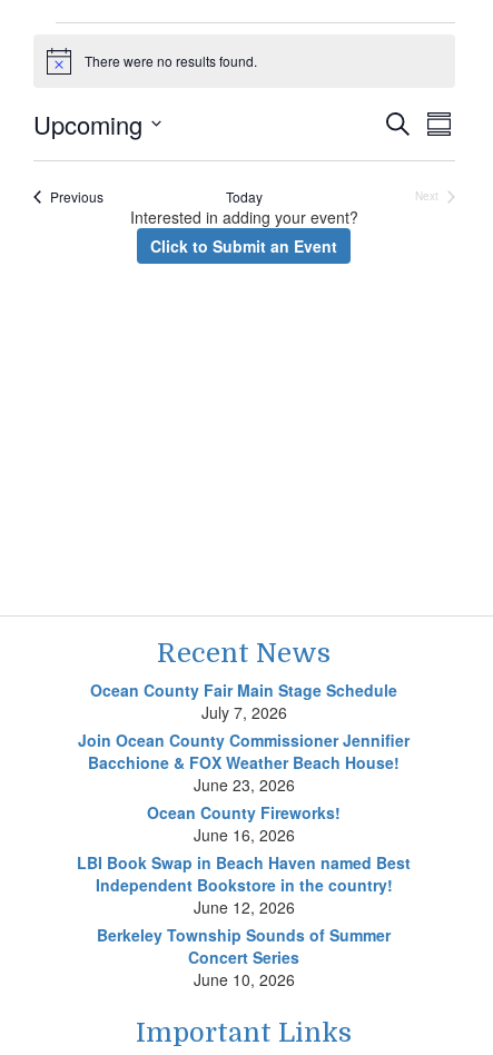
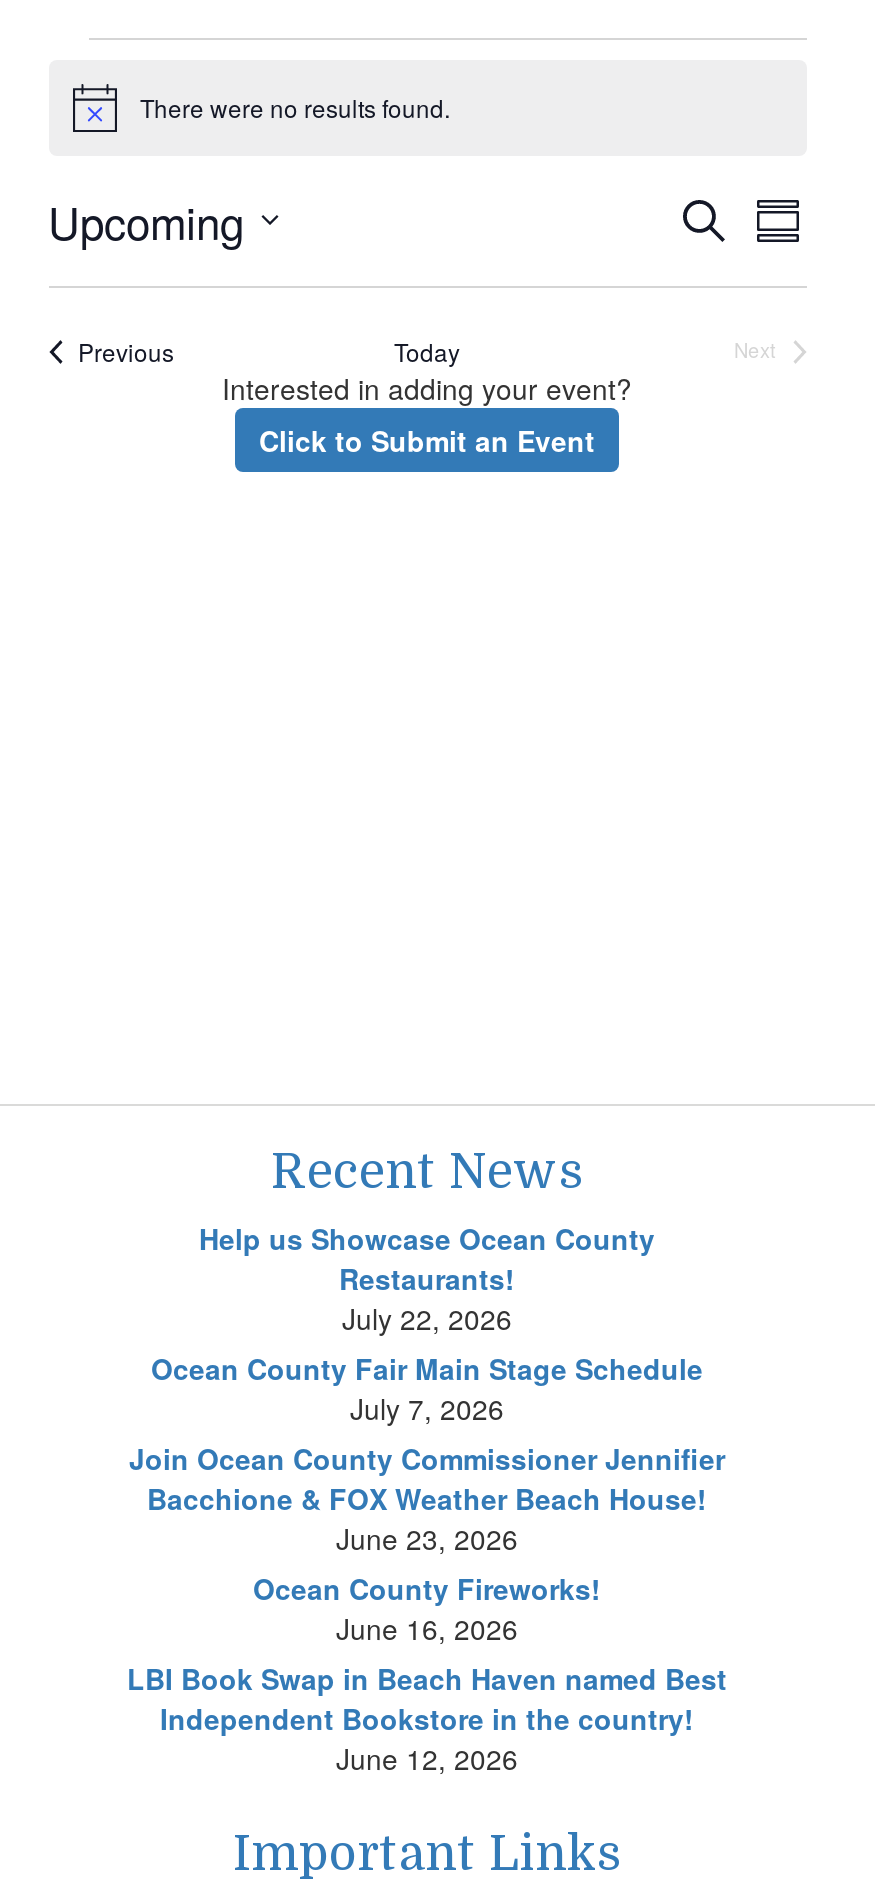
none -> [199,1218,655,1338] Help us Showcase Ocean County | Restaurants! | July 22, 2026
moved [77,679,411,918] -> [127,1348,727,1778]: Ocean County Fair Main Stage Schedule | July 7, 2026 | Join Ocean County Commissioner Jennifier | ... | Independent Bookstore in the country! | June 12, 2026
[97,924,391,990] Berkeley Township Sounds of Summer | Concert Series | June 10, 2026 -> none

